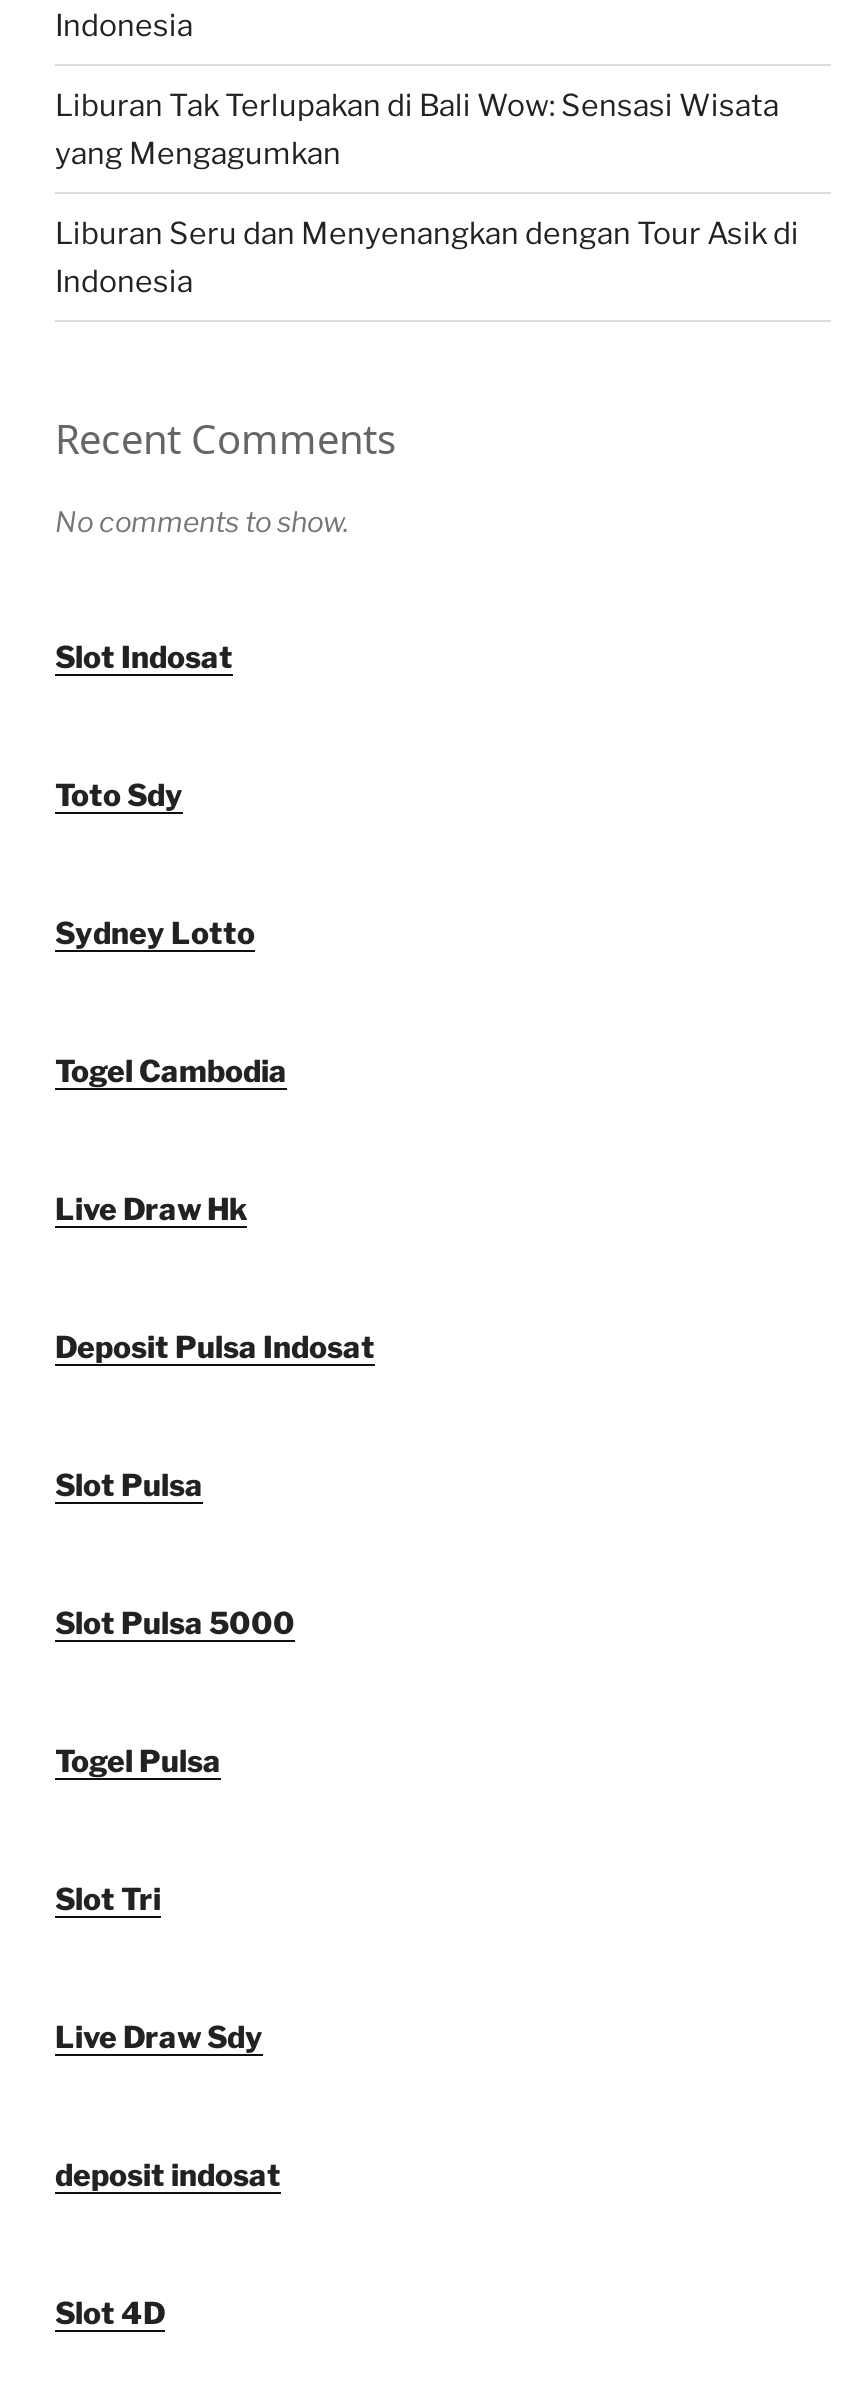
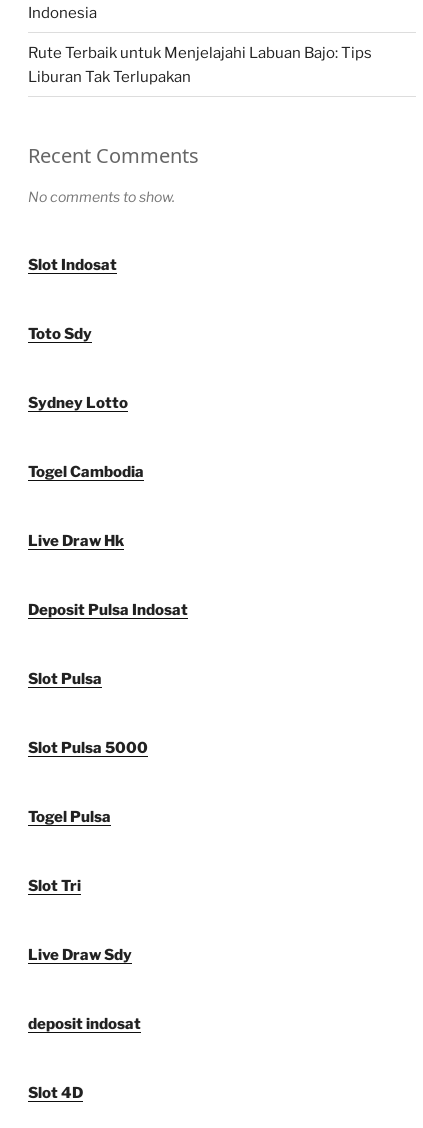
[55,88,799,300] Liburan Tak Terlupakan di Bali Wow: Sensasi Wisata | yang Mengagumkan | Liburan Seru dan Menyenangkan dengan Tour Asik di | Indonesia -> [28,44,372,86] Rute Terbaik untuk Menjelajahi Labuan Bajo: Tips | Liburan Tak Terlupakan

